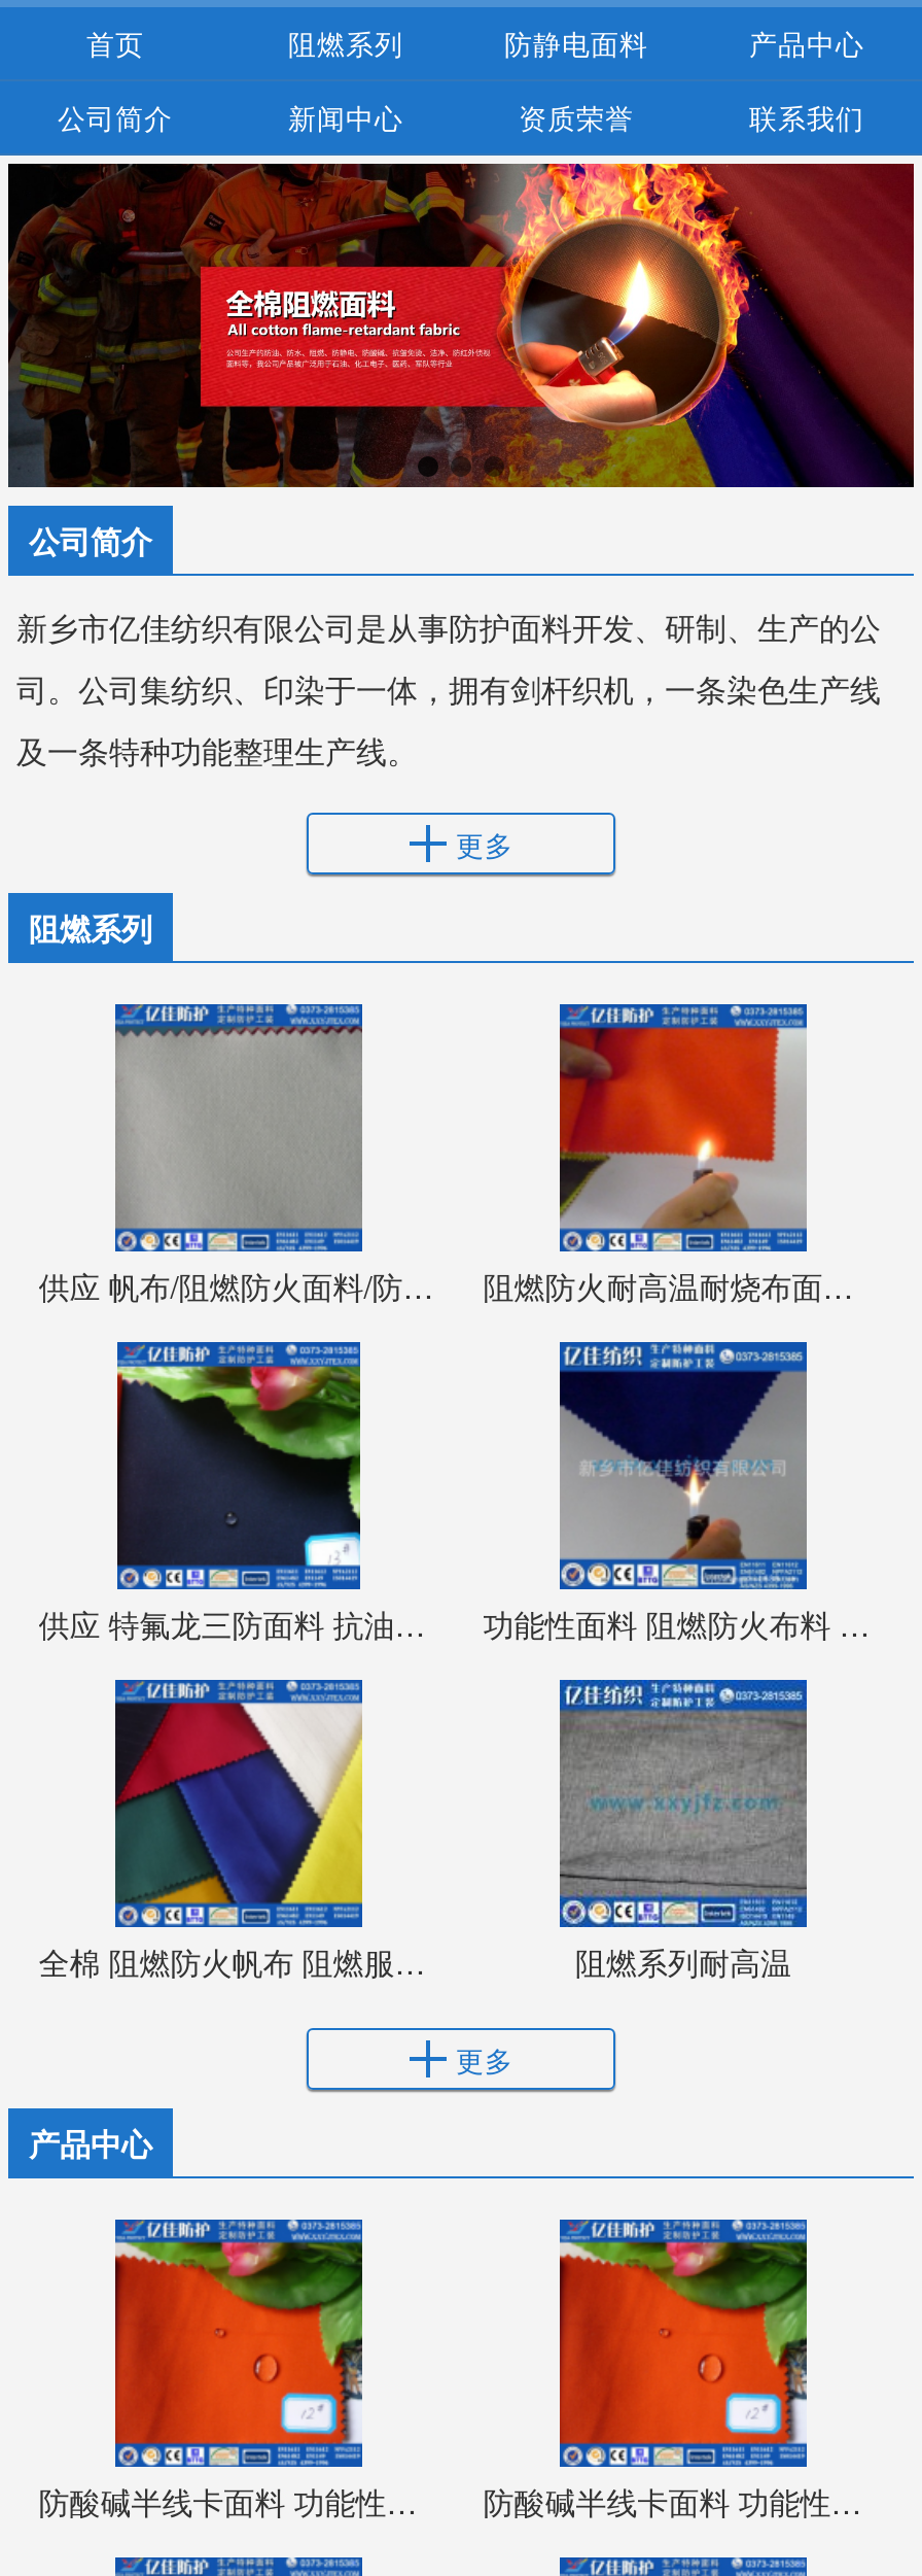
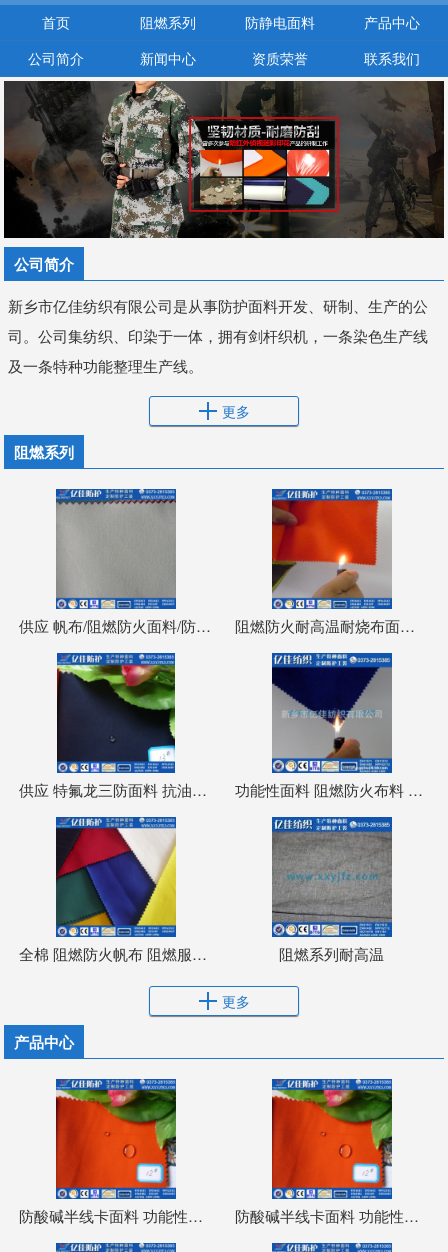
[8,162,914,489] [image] -> [4,80,444,239] [image]

